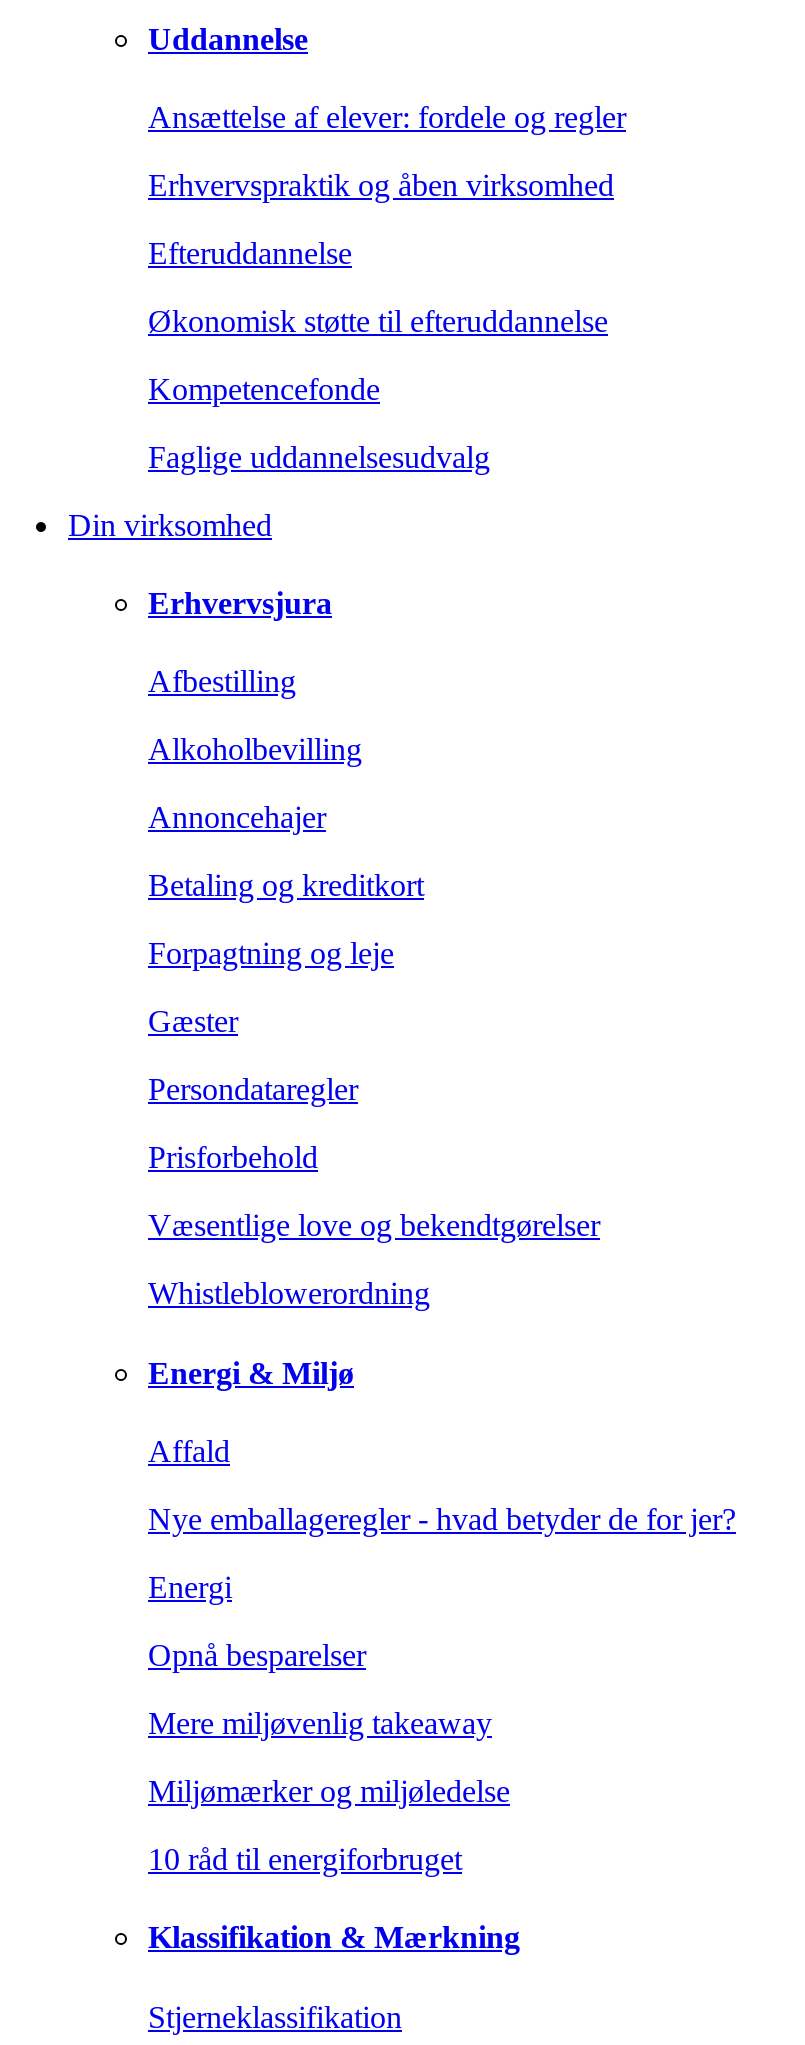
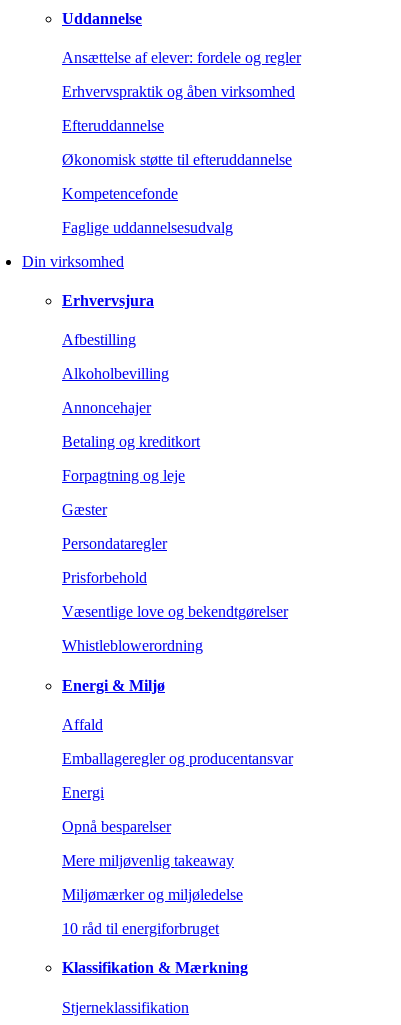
[148,1502,736,1536] Nye emballageregler - hvad betyder de for jer? -> [62,750,293,767] Emballageregler og producentansvar

